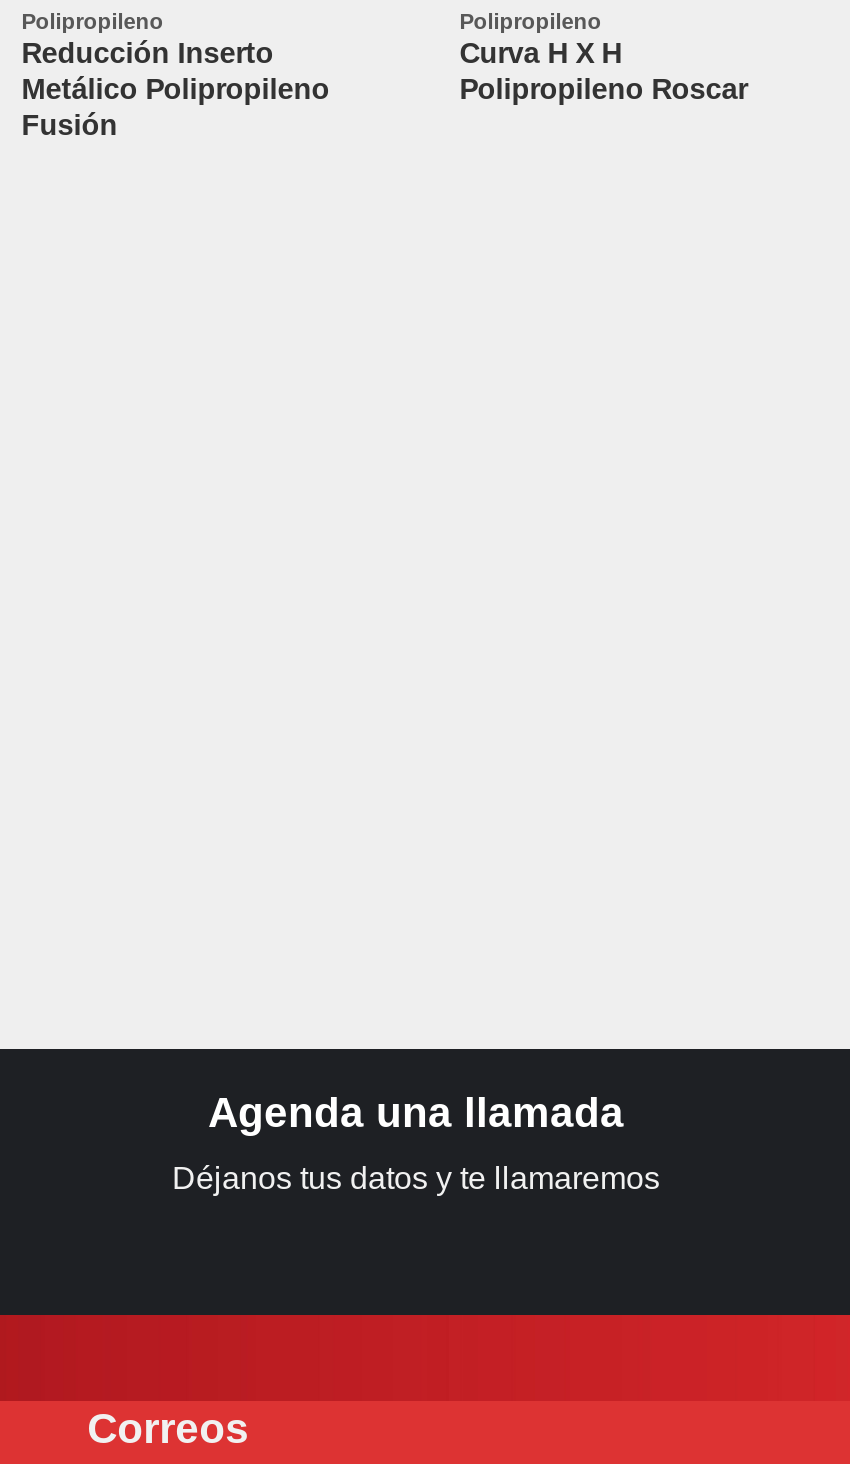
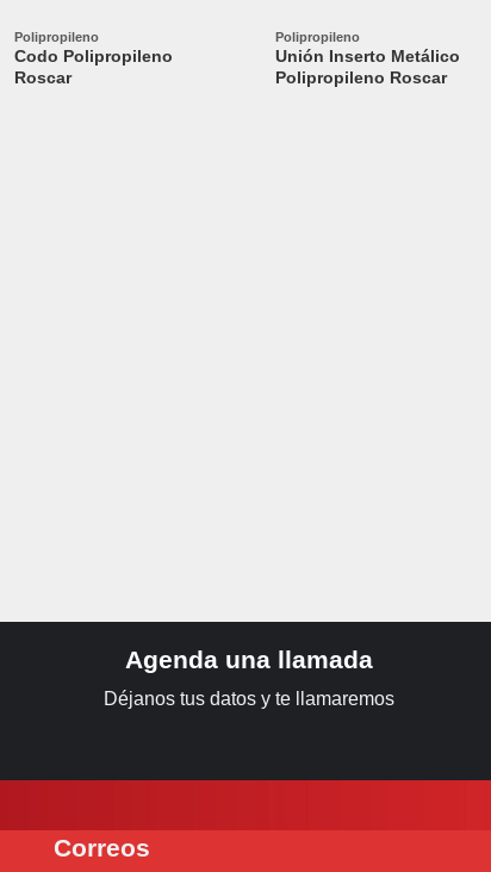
[22,37,330,141] Reducción Inserto | Metálico Polipropileno | Fusión -> [14,47,173,87] Codo Polipropileno | Roscar
[460,37,622,69] Curva H X H -> [275,47,460,66] Unión Inserto Metálico

